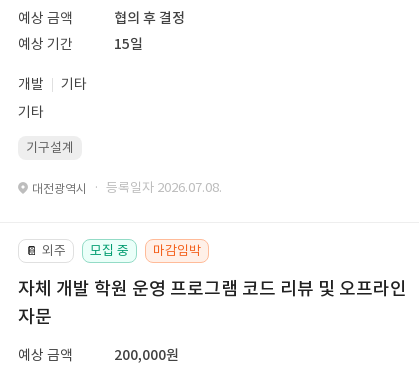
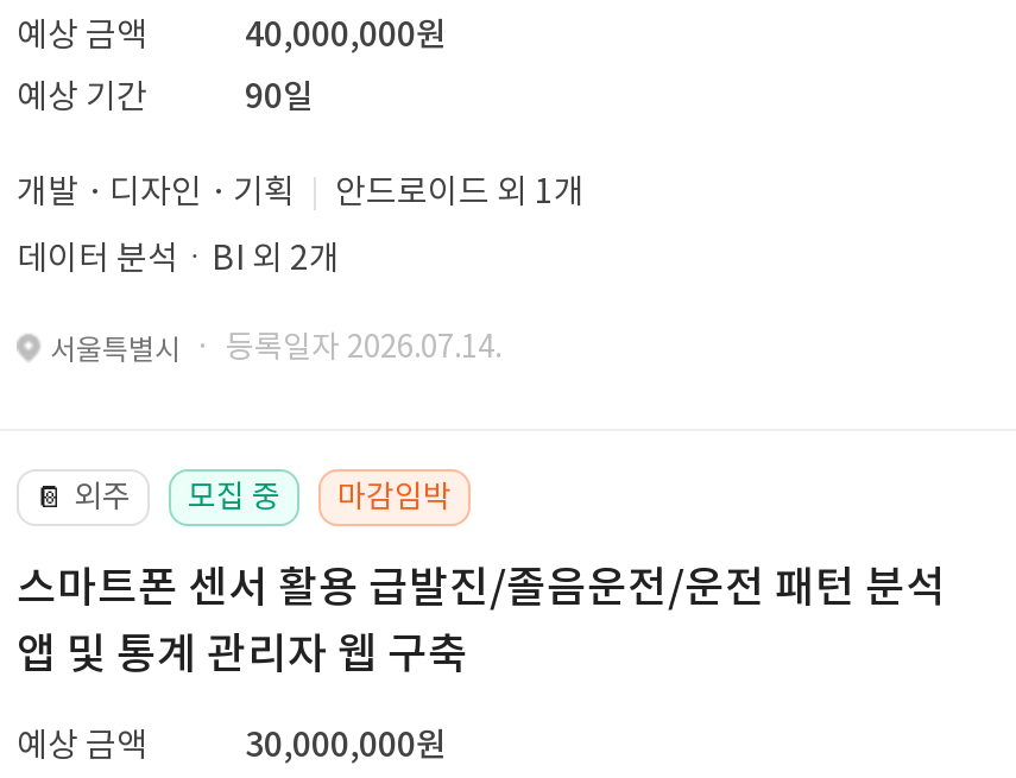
[114,9,185,27] 협의 후 결정 -> [245,13,447,56] 40,000,000원
[18,35,222,196] 15일 | 개발 | 기타 | 기타 | 기구설계 | 대전광역시 · 등록일자 2026.07.08. -> [17,75,585,367] 90일 | 개발 · 디자인 · 기획 | 안드로이드 외 1개 | 데이터 분석ㆍBI 외 2개 | 서울특별시 · 등록일자 2026.07.14.
[18,277,407,328] 자체 개발 학원 운영 프로그램 코드 리뷰 및 오프라인 | 자문 -> [17,559,946,681] 스마트폰 센서 활용 급발진/졸음운전/운전 패턴 분석 | 앱 및 통계 관리자 웹 구축
[114,346,179,364] 200,000원 -> [245,723,447,766] 30,000,000원

